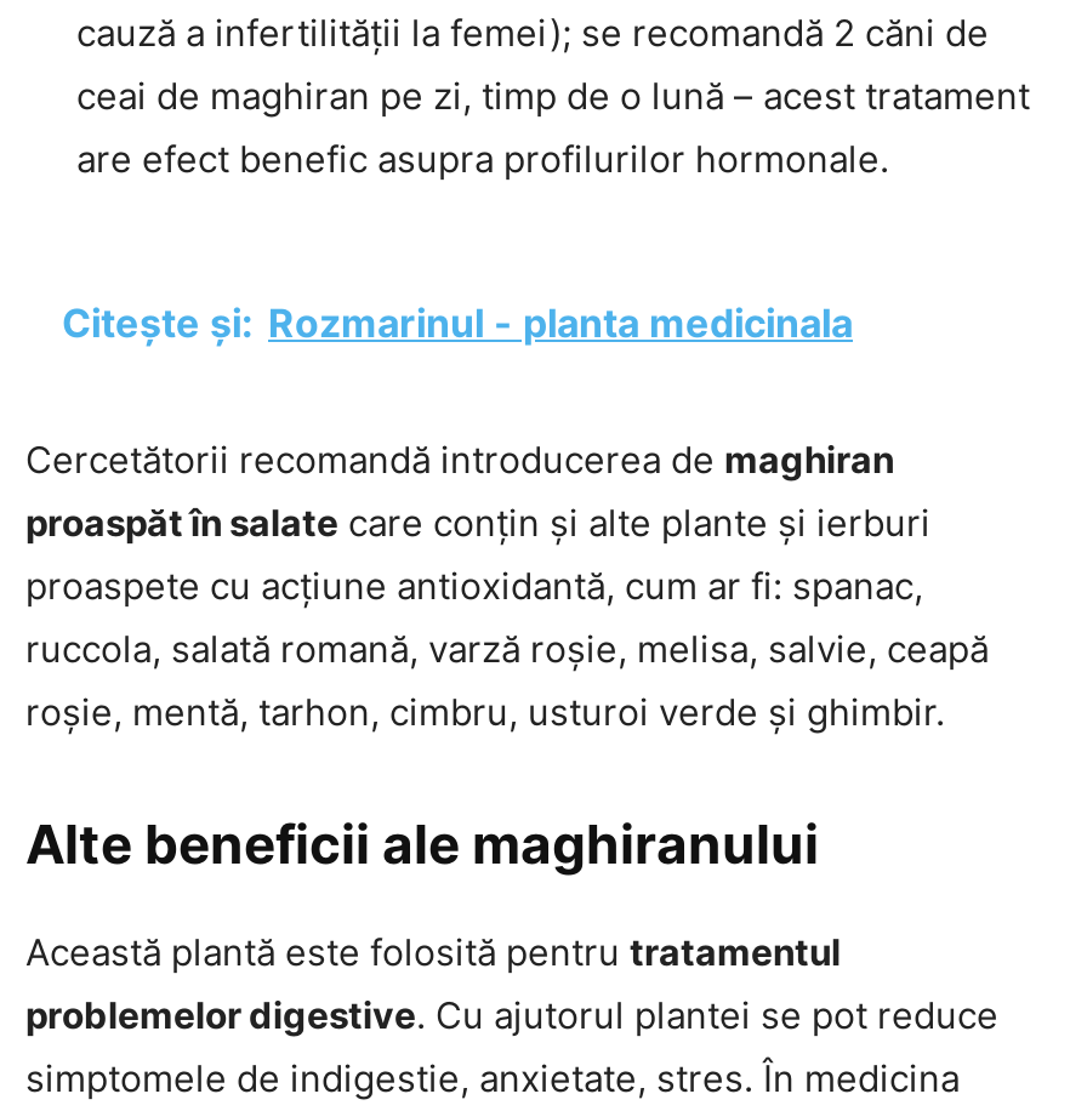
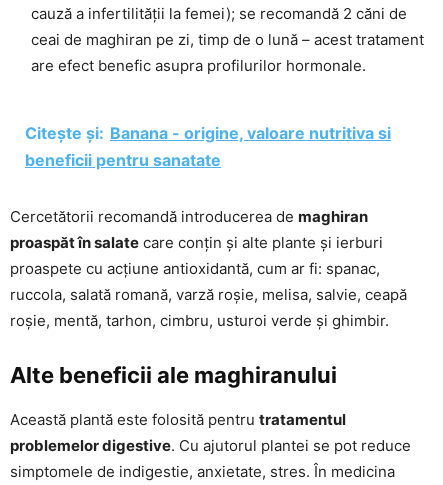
[62,299,853,347] Citește și: Rozmarinul - planta medicinala -> [25,123,391,170] Citește și: Banana - origine, valoare nutritiva si | beneficii pentru sanatate

